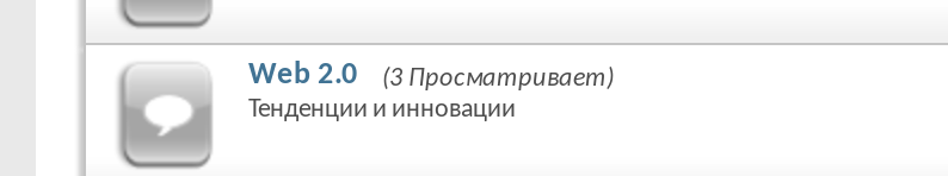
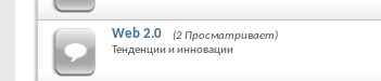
[382,66,614,92] (3 Просматривает) -> [173,30,278,42] (2 Просматривает)

